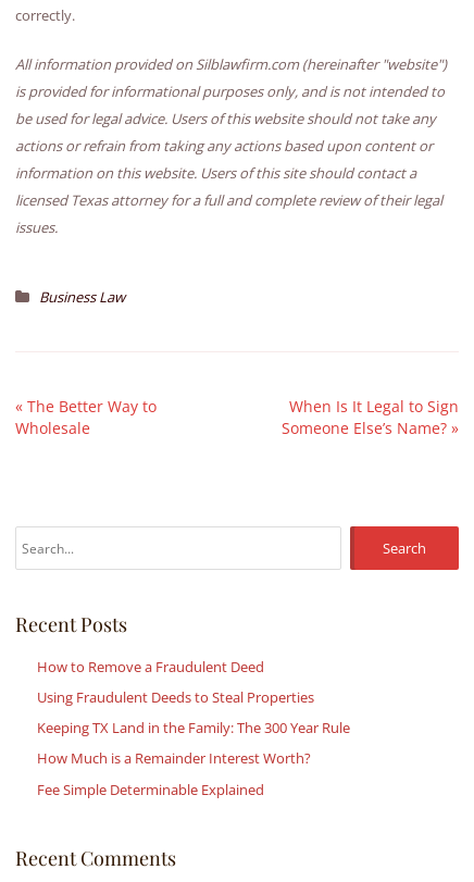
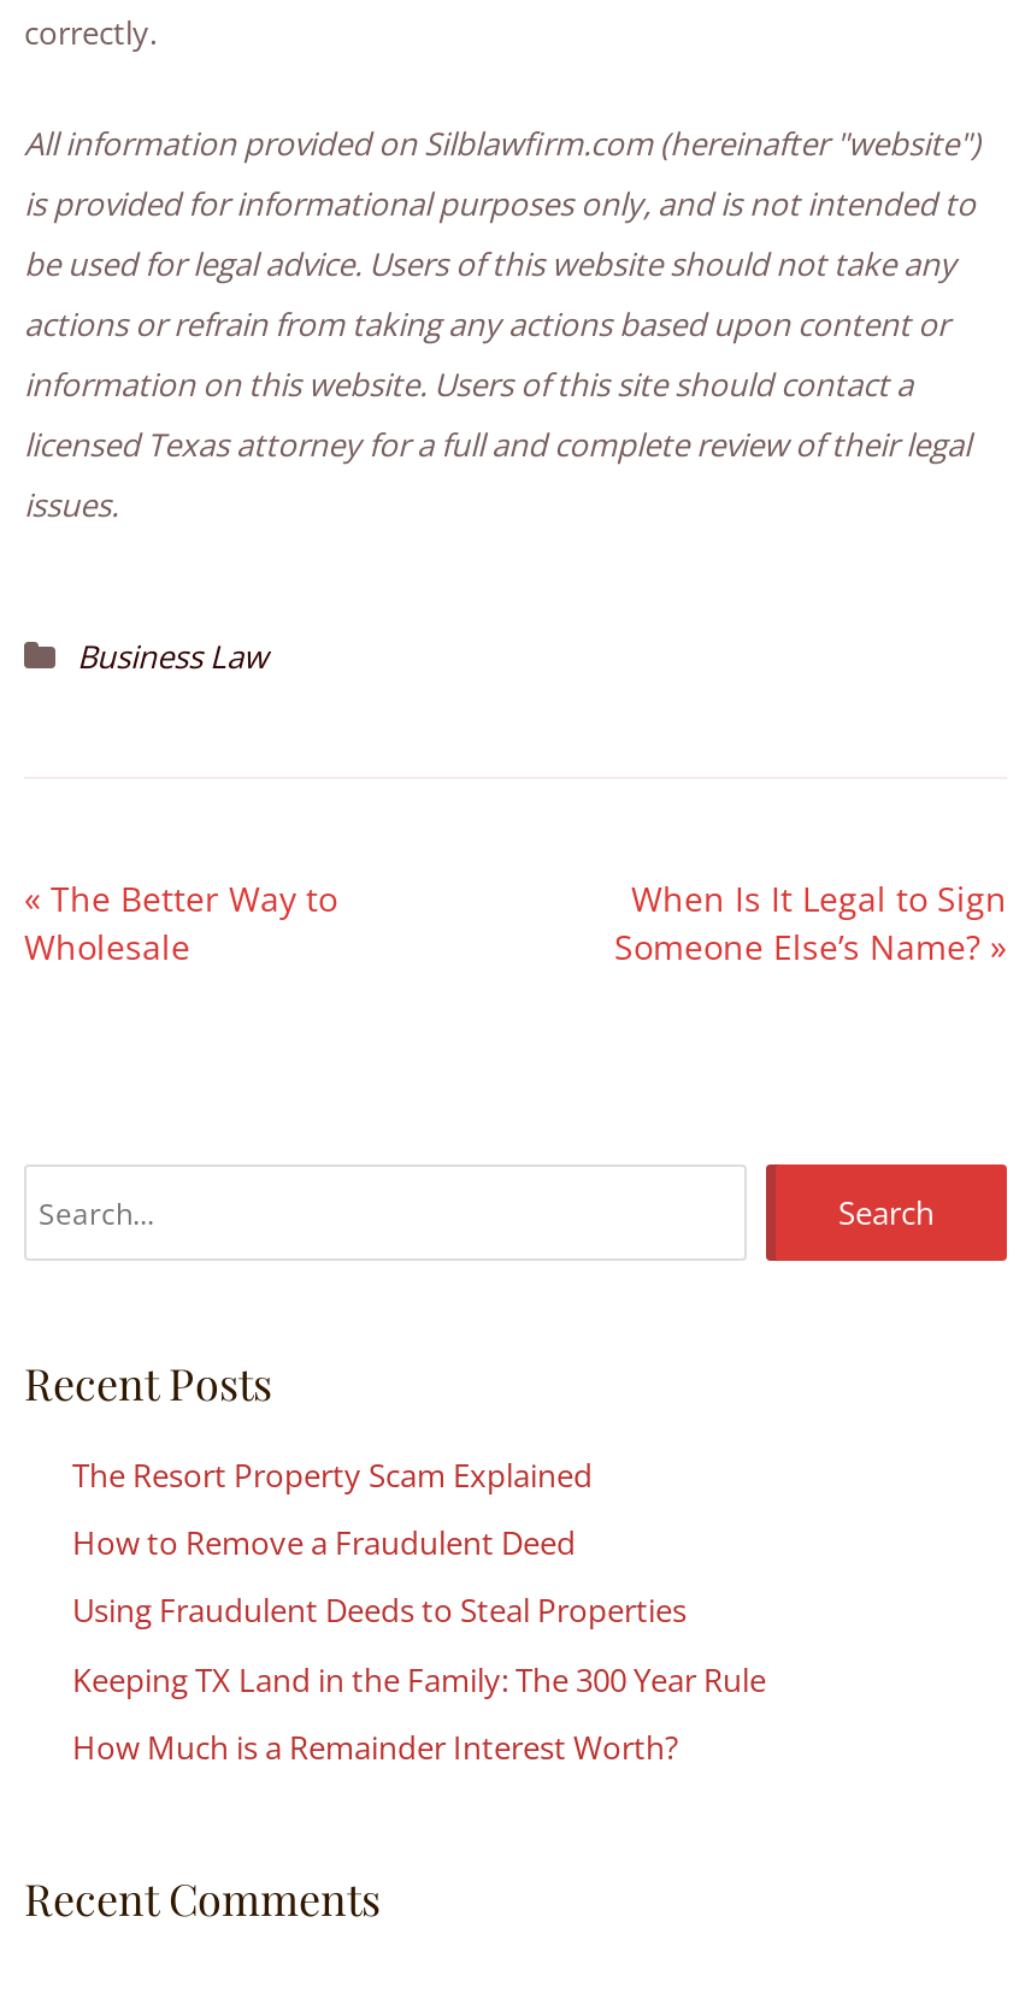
none -> [72,1454,593,1497] The Resort Property Scam Explained
moved [37,656,350,768] -> [72,1522,766,1769]: How to Remove a Fraudulent Deed | Using Fraudulent Deeds to Steal Properties | Keeping TX Land in the Family: The 300 Year Rule | How Much is a Remainder Interest Worth?
[37,779,264,799] Fee Simple Determinable Explained -> none

